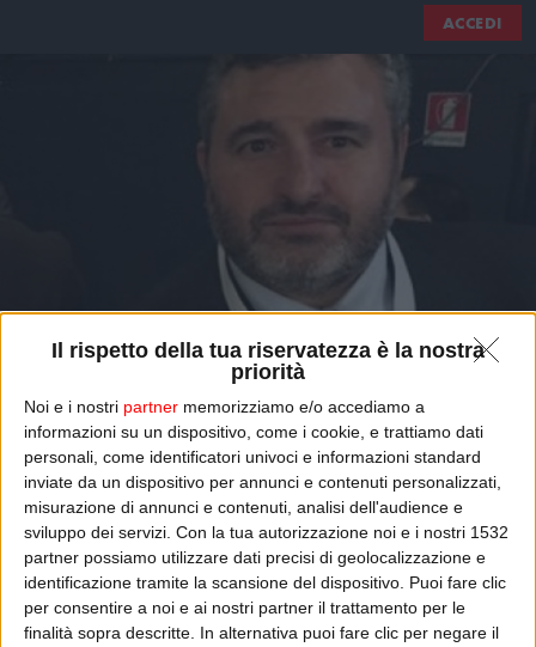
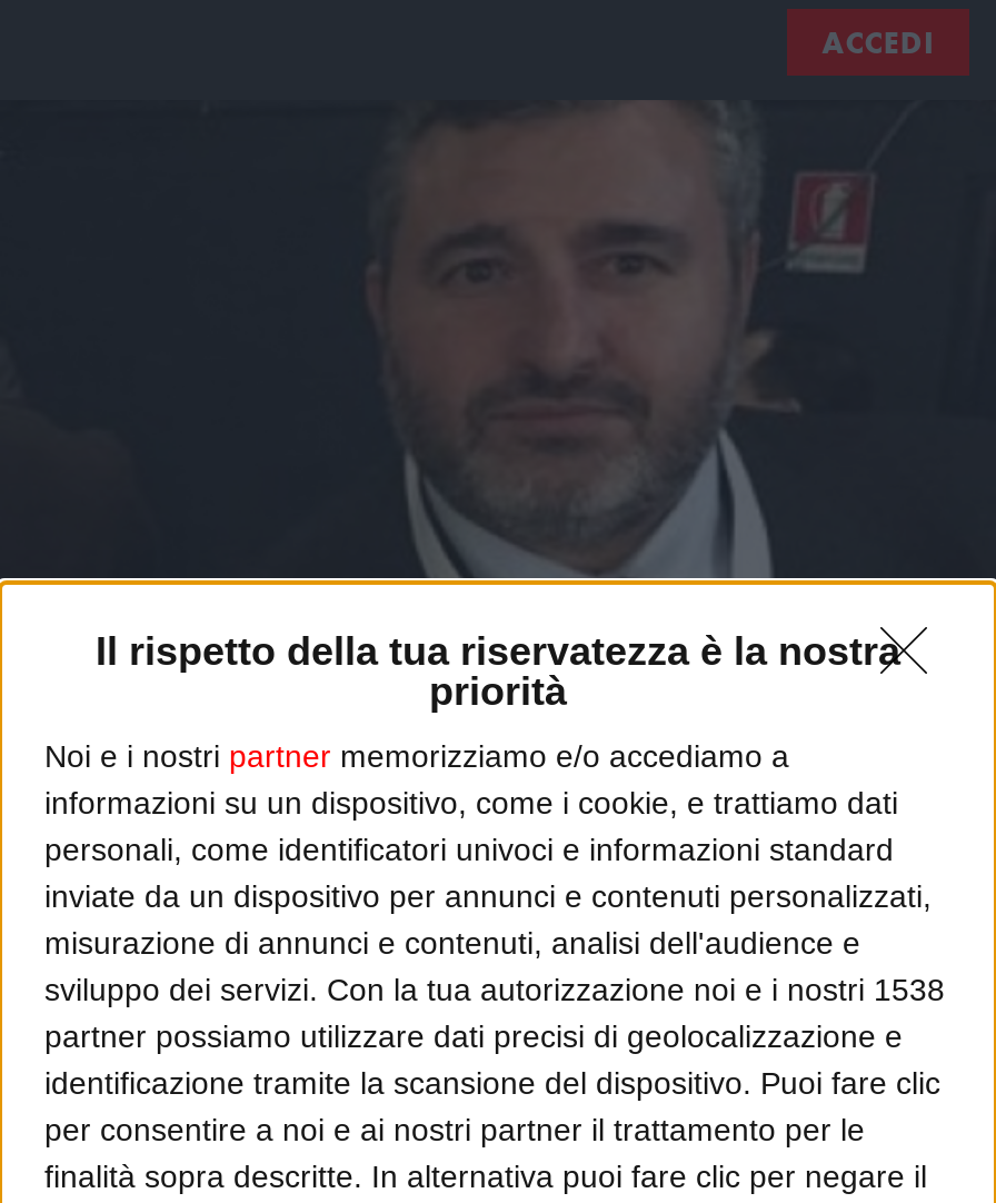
[24,523,508,542] sviluppo dei servizi. Con la tua autorizzazione noi e i nostri 1532 -> [44,972,945,1008] sviluppo dei servizi. Con la tua autorizzazione noi e i nostri 1538

